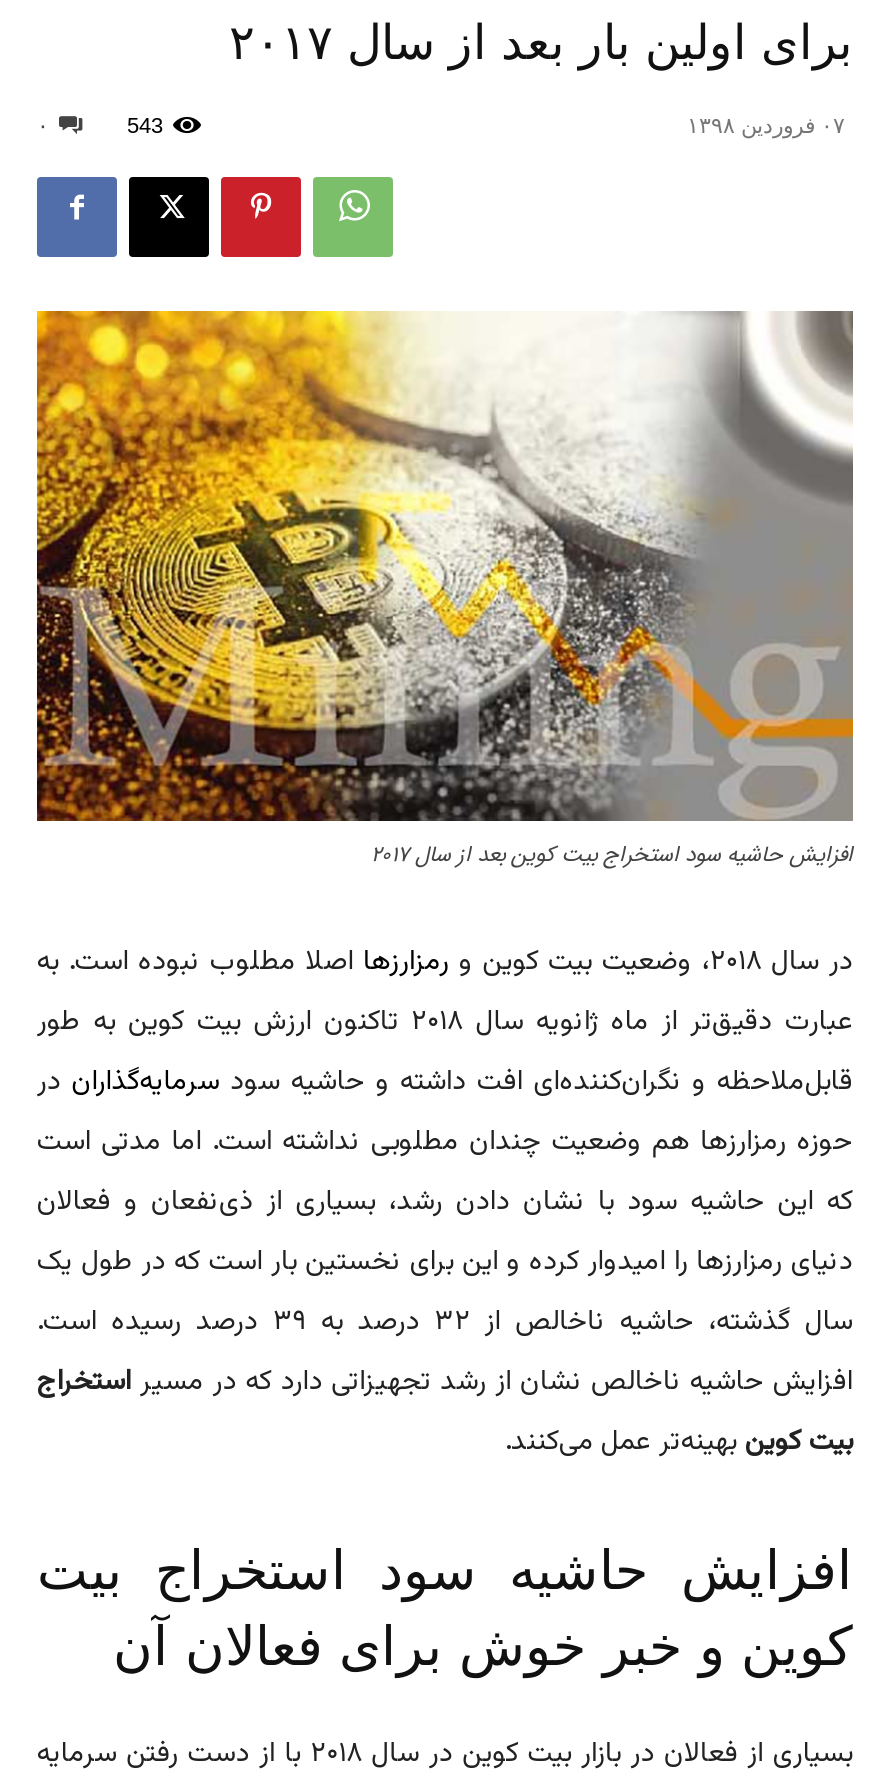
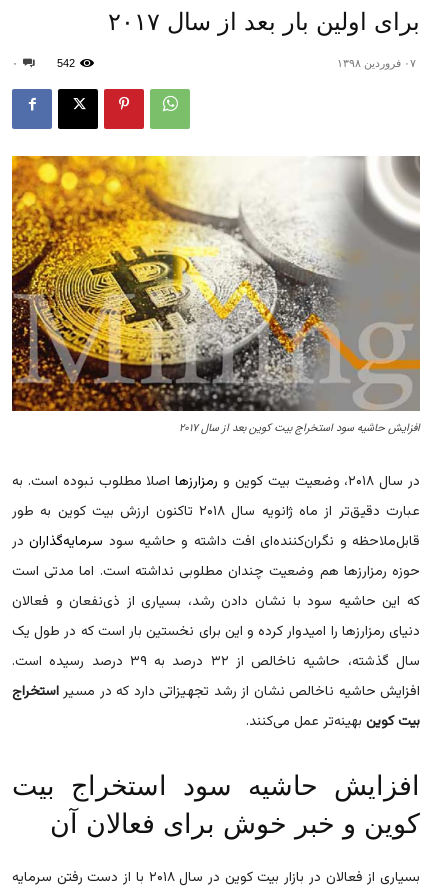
[127,112,163,136] 543 -> [57,57,75,69] 542

